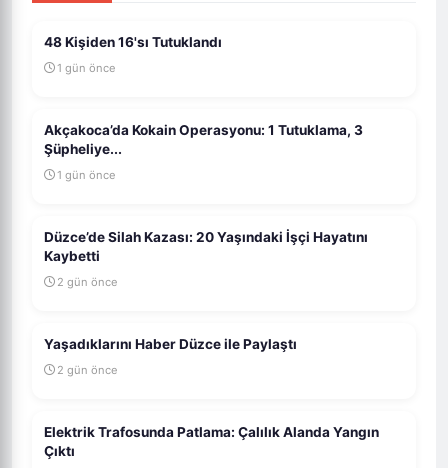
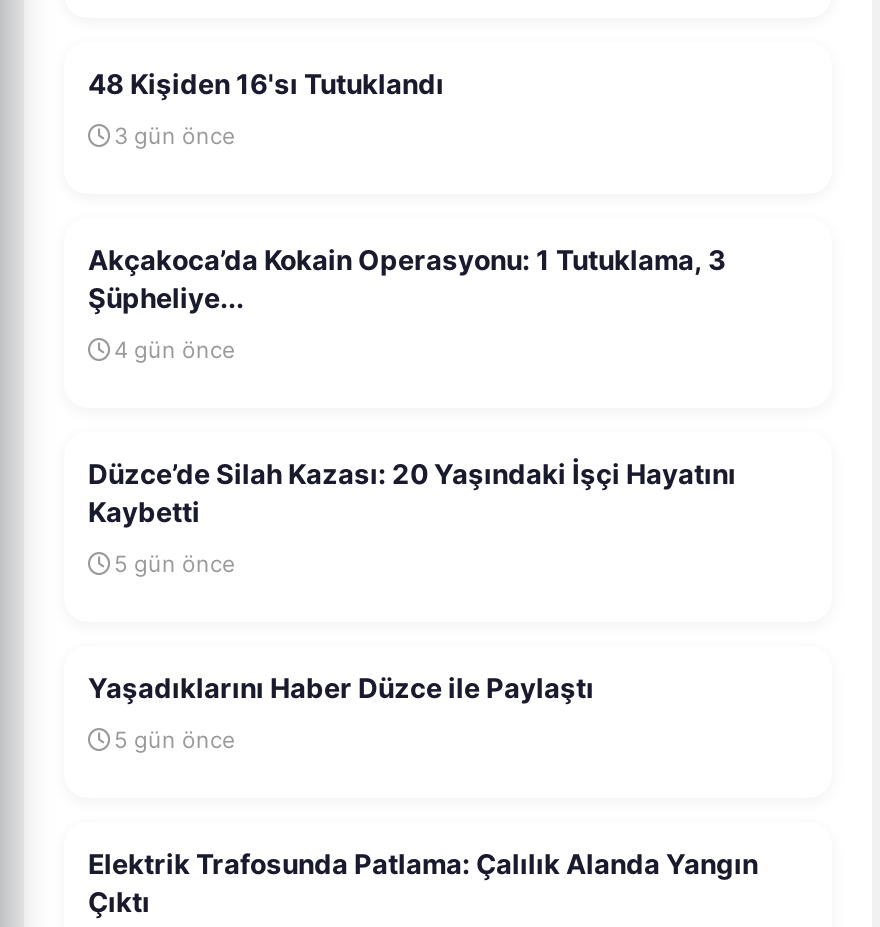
[57,61,116,75] 1 gün önce -> [114,122,236,150] 3 gün önce
[57,168,116,182] 1 gün önce -> [114,336,236,364] 4 gün önce
[57,275,118,289] 2 gün önce -> [114,550,236,578] 5 gün önce
[57,363,118,377] 2 gün önce -> [114,726,236,754] 5 gün önce

